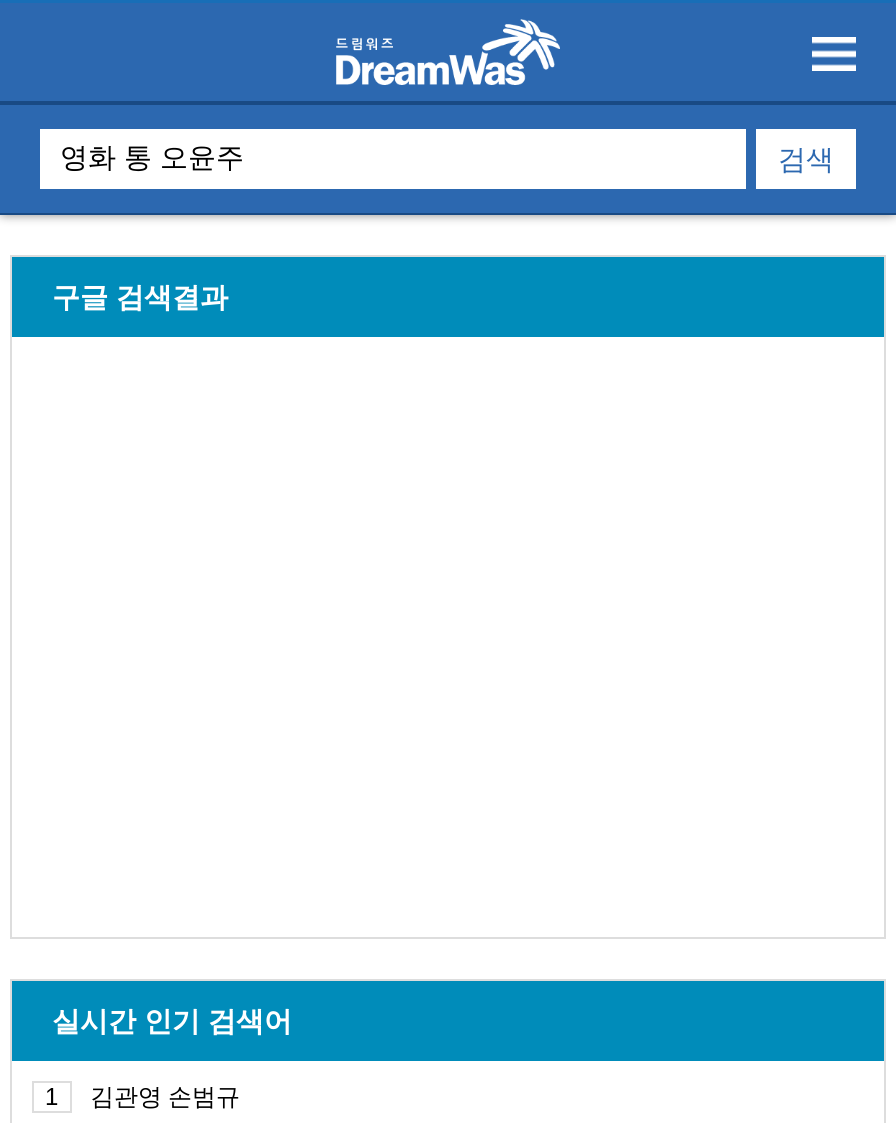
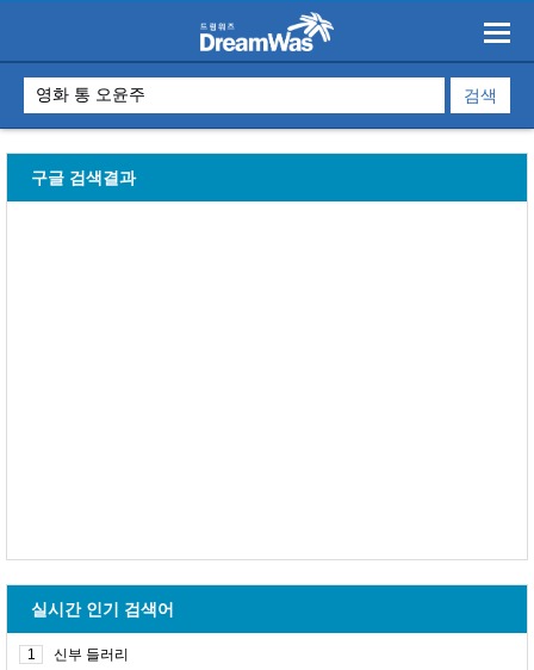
[90,1083,240,1111] 김관영 손범규 -> [54,646,129,663] 신부 들러리

